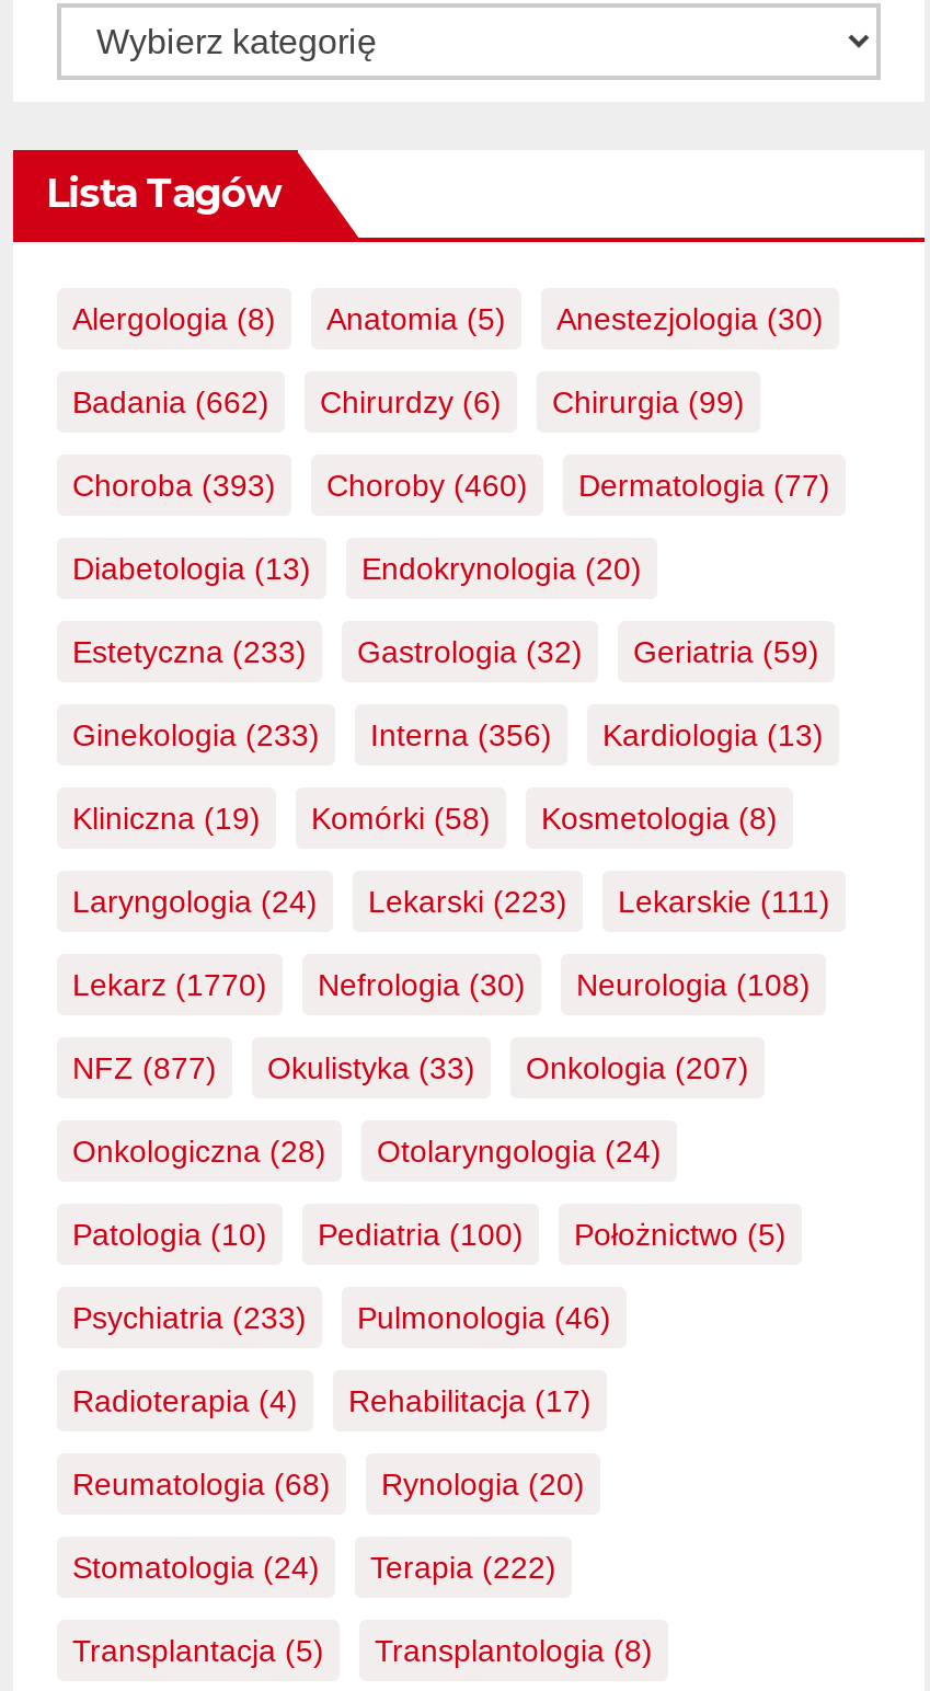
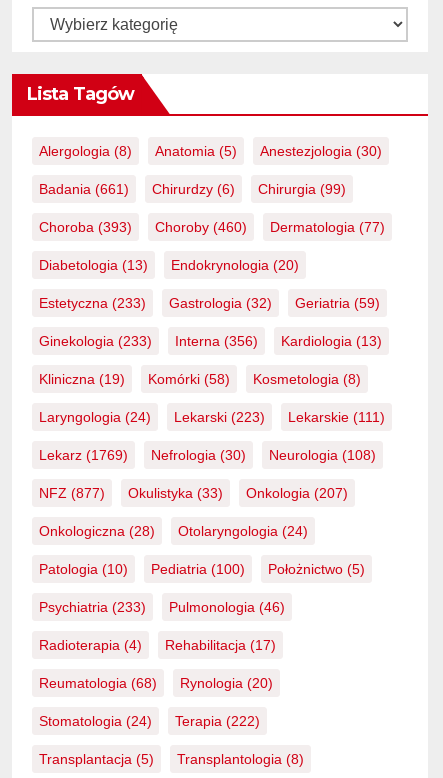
[72,384,745,419] Badania (662) Chirurdzy (6) Chirurgia (99) -> [39,181,346,197] Badania (661) Chirurdzy (6) Chirurgia (99)
[72,967,811,1002] Lekarz (1770) Nefrologia (30) Neurologia (108) -> [39,447,376,463] Lekarz (1769) Nefrologia (30) Neurologia (108)

